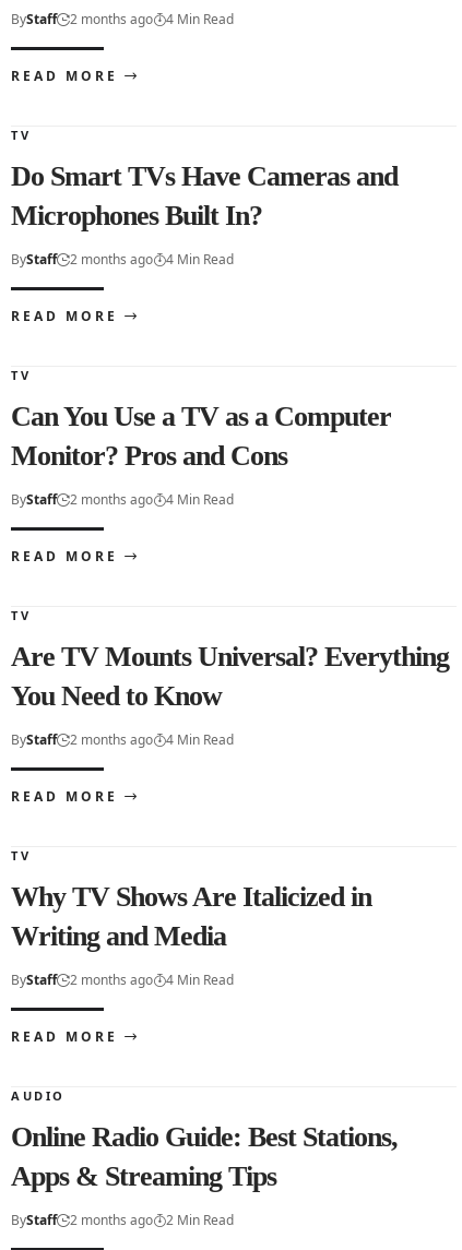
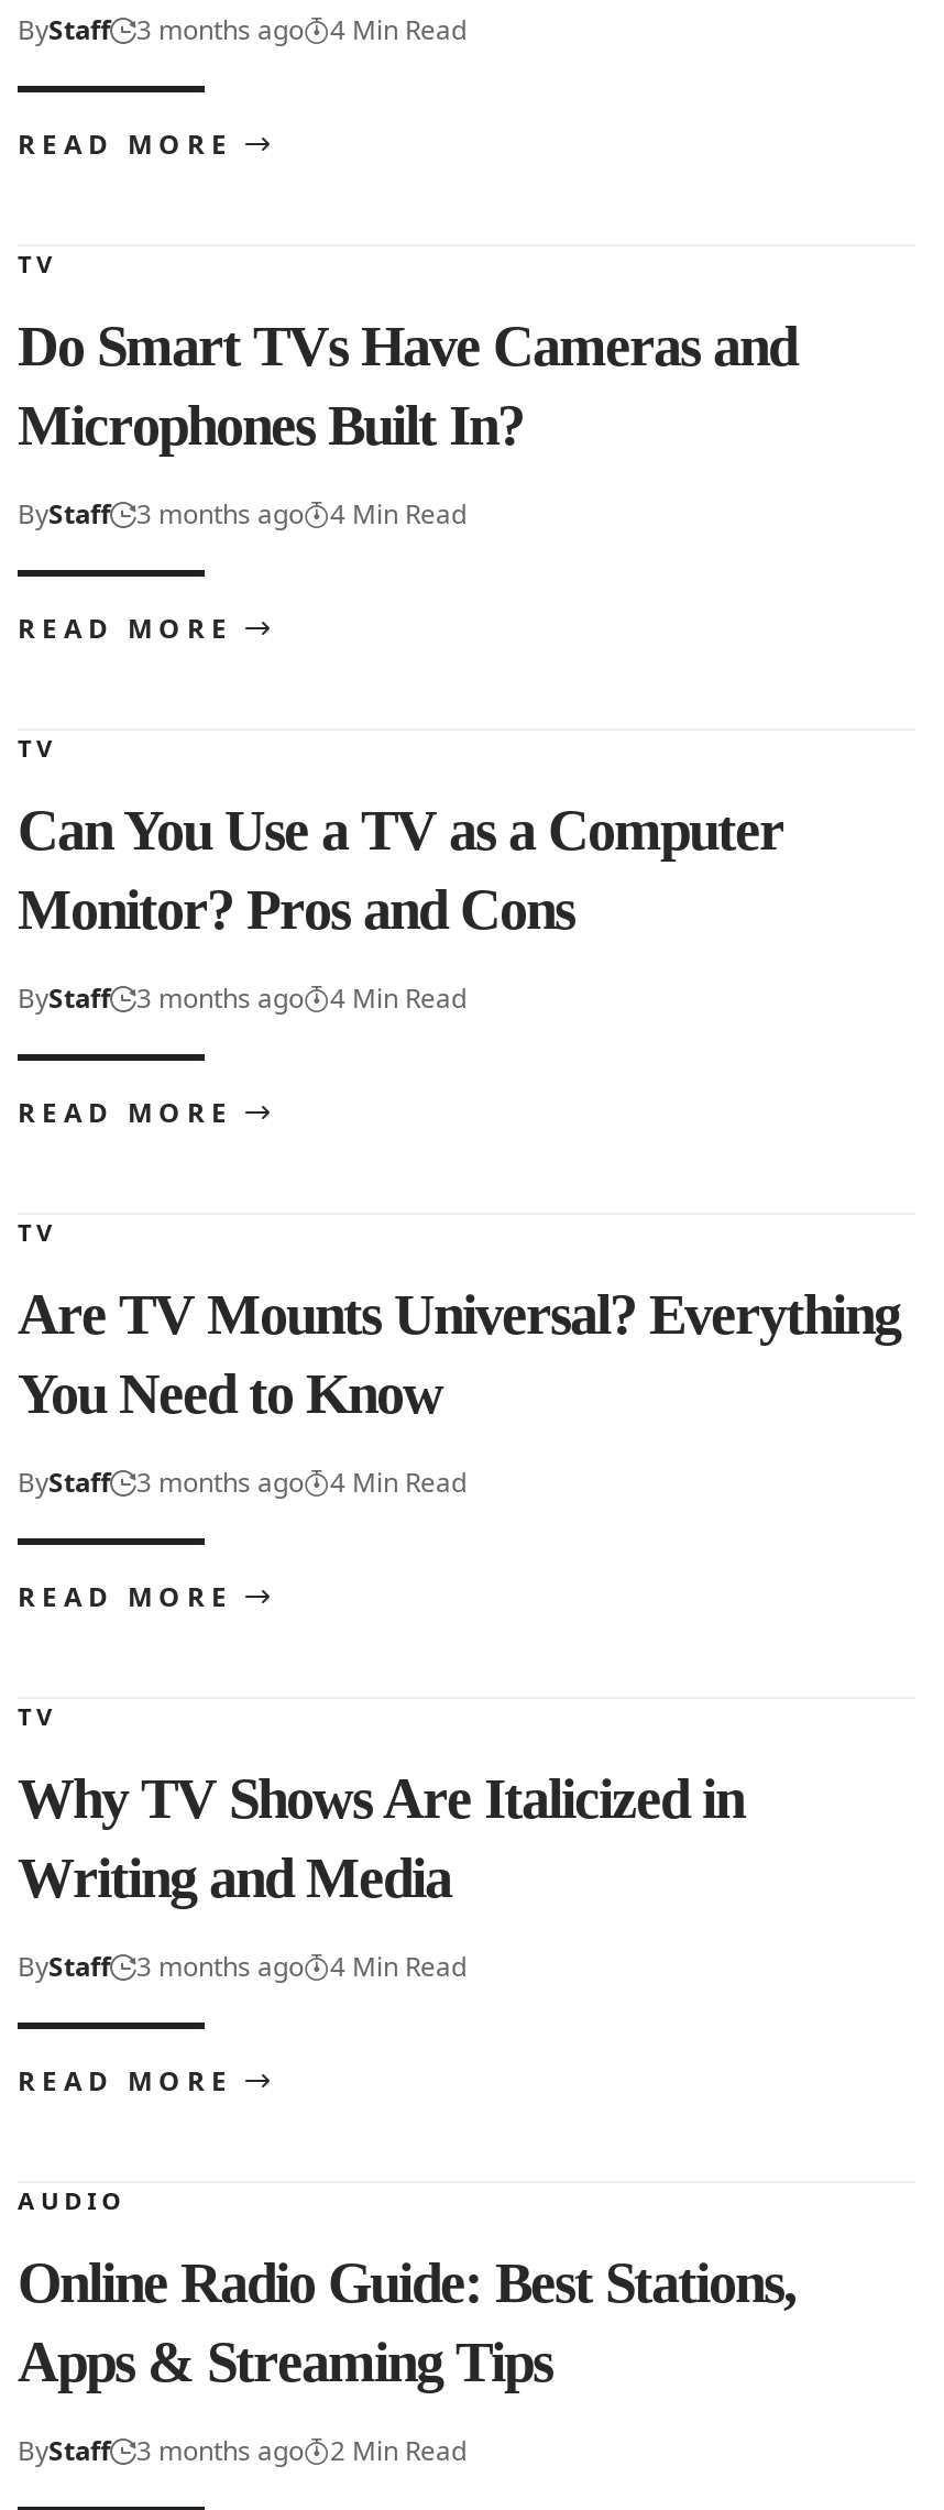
[11,10,234,28] ByStaff 2 months ago 4 Min Read -> [18,11,466,48] ByStaff 3 months ago 4 Min Read
[11,250,234,269] ByStaff 2 months ago 4 Min Read -> [18,495,466,533] ByStaff 3 months ago 4 Min Read
[11,490,234,509] ByStaff 2 months ago 4 Min Read -> [18,979,466,1017] ByStaff 3 months ago 4 Min Read
[11,730,234,749] ByStaff 2 months ago 4 Min Read -> [18,1464,466,1501] ByStaff 3 months ago 4 Min Read
[11,971,234,989] ByStaff 2 months ago 4 Min Read -> [18,1948,466,1985] ByStaff 3 months ago 4 Min Read
[11,1211,234,1229] ByStaff 2 months ago 2 Min Read -> [18,2432,466,2469] ByStaff 3 months ago 2 Min Read

